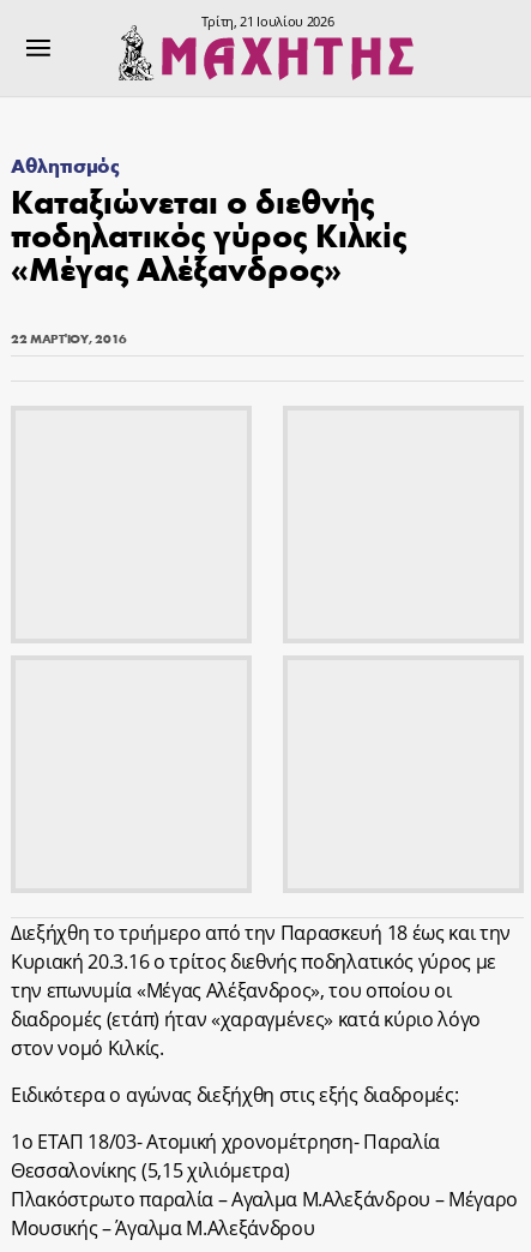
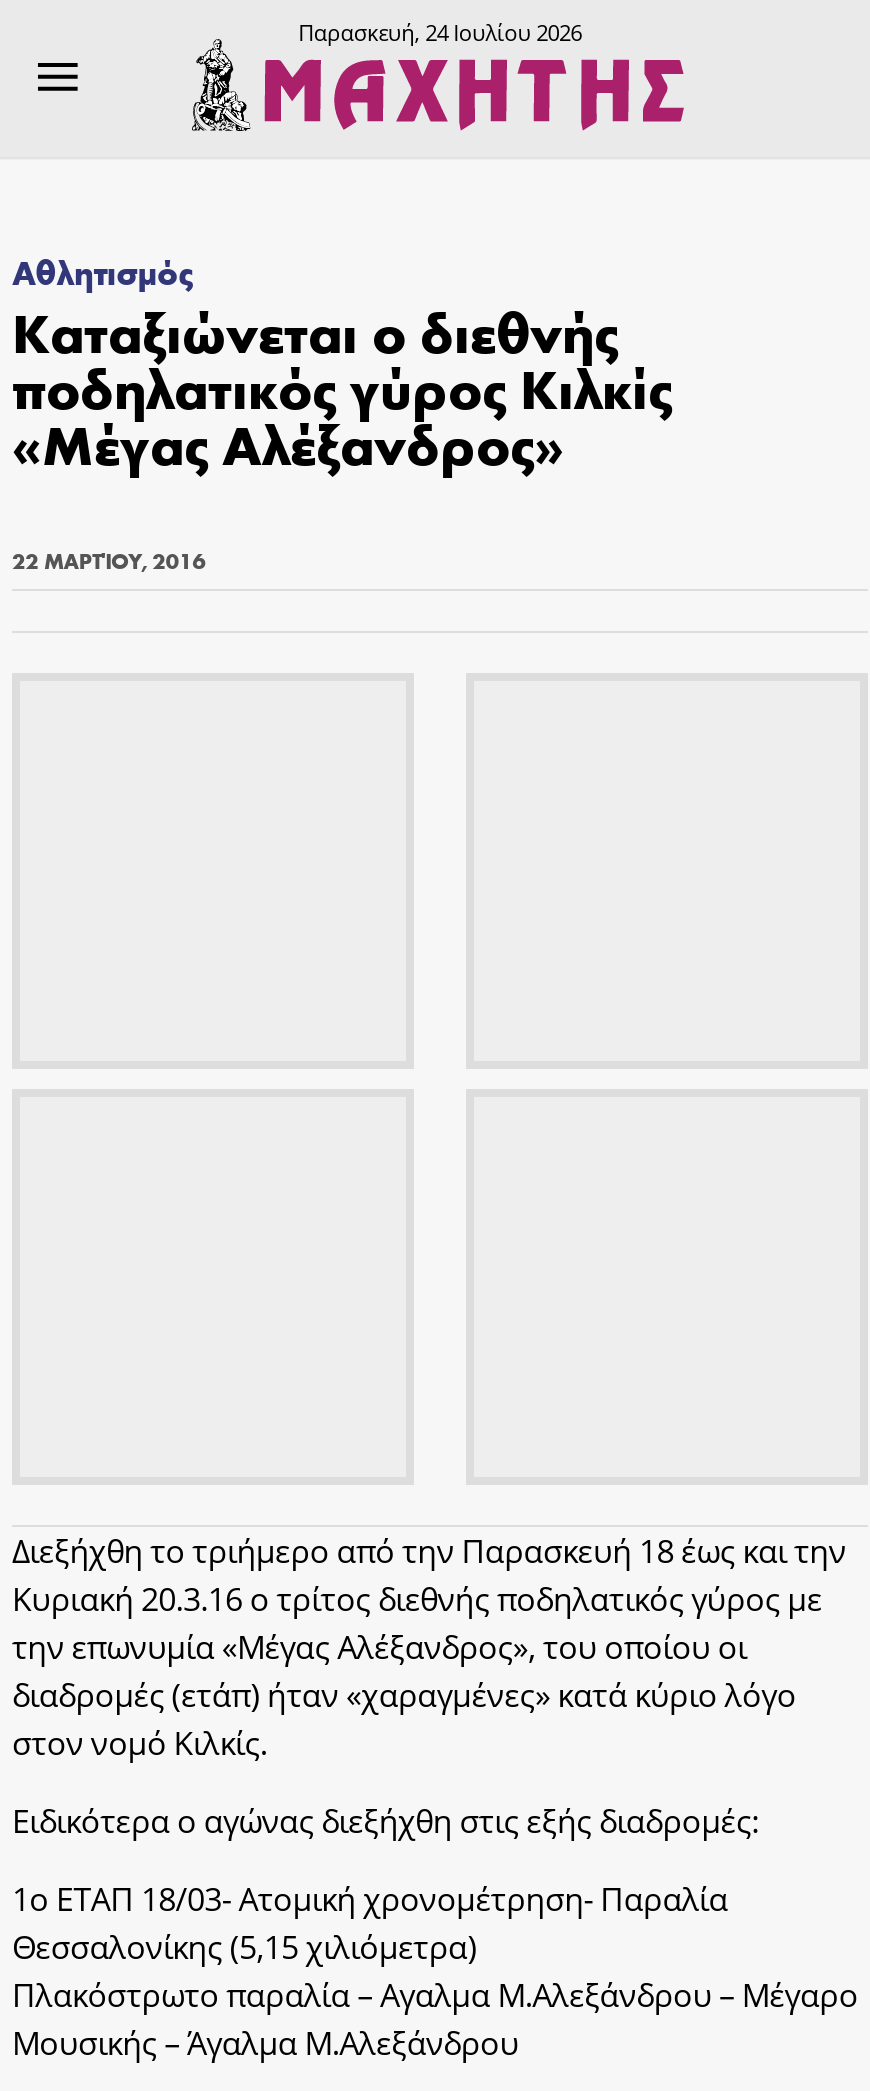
[201,12,334,30] Τρίτη, 21 Ιουλίου 2026 -> [298,17,582,47] Παρασκευή, 24 Ιουλίου 2026

